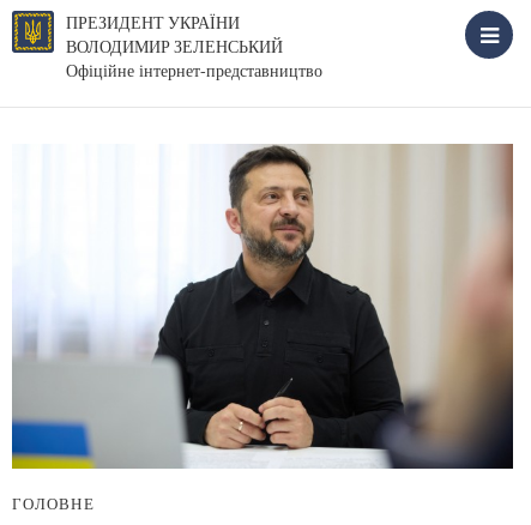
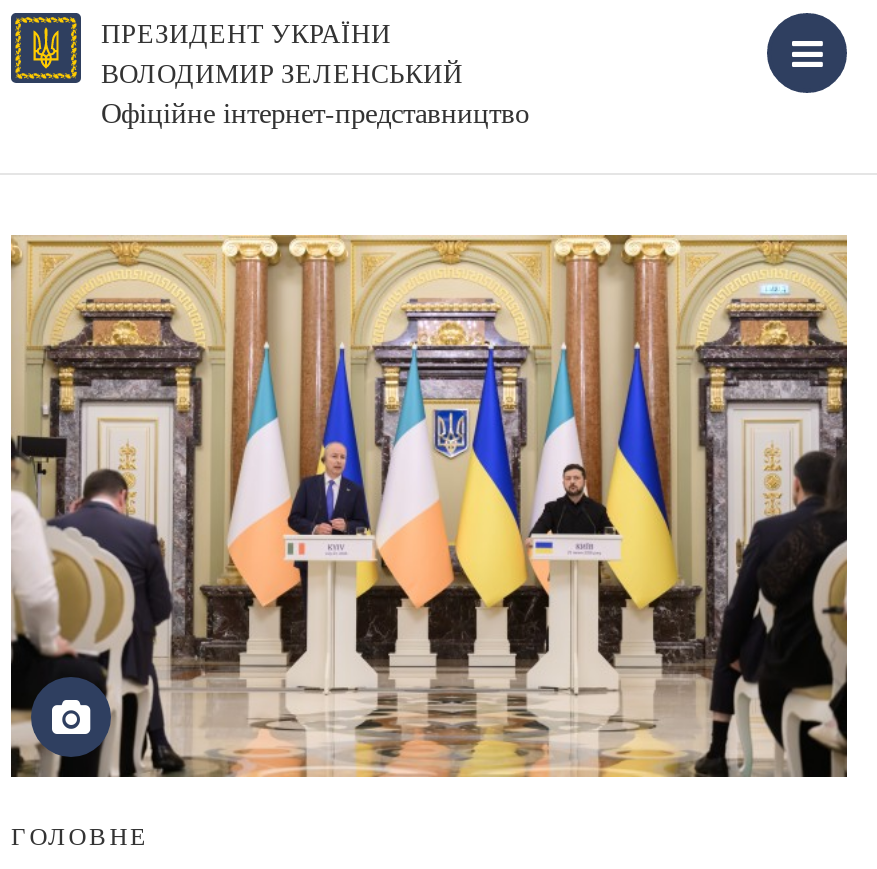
[11,144,514,470] [image] -> [9,233,849,779] [image]

